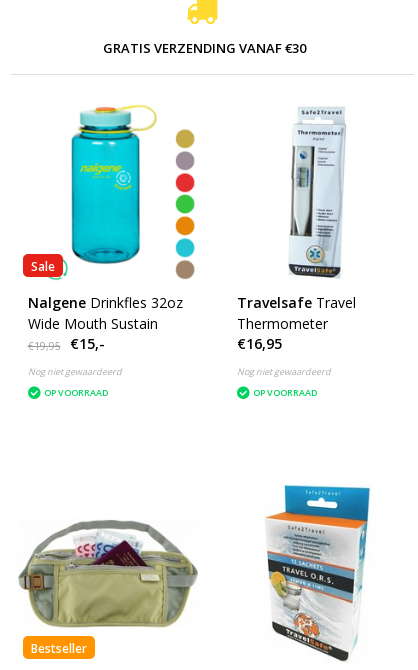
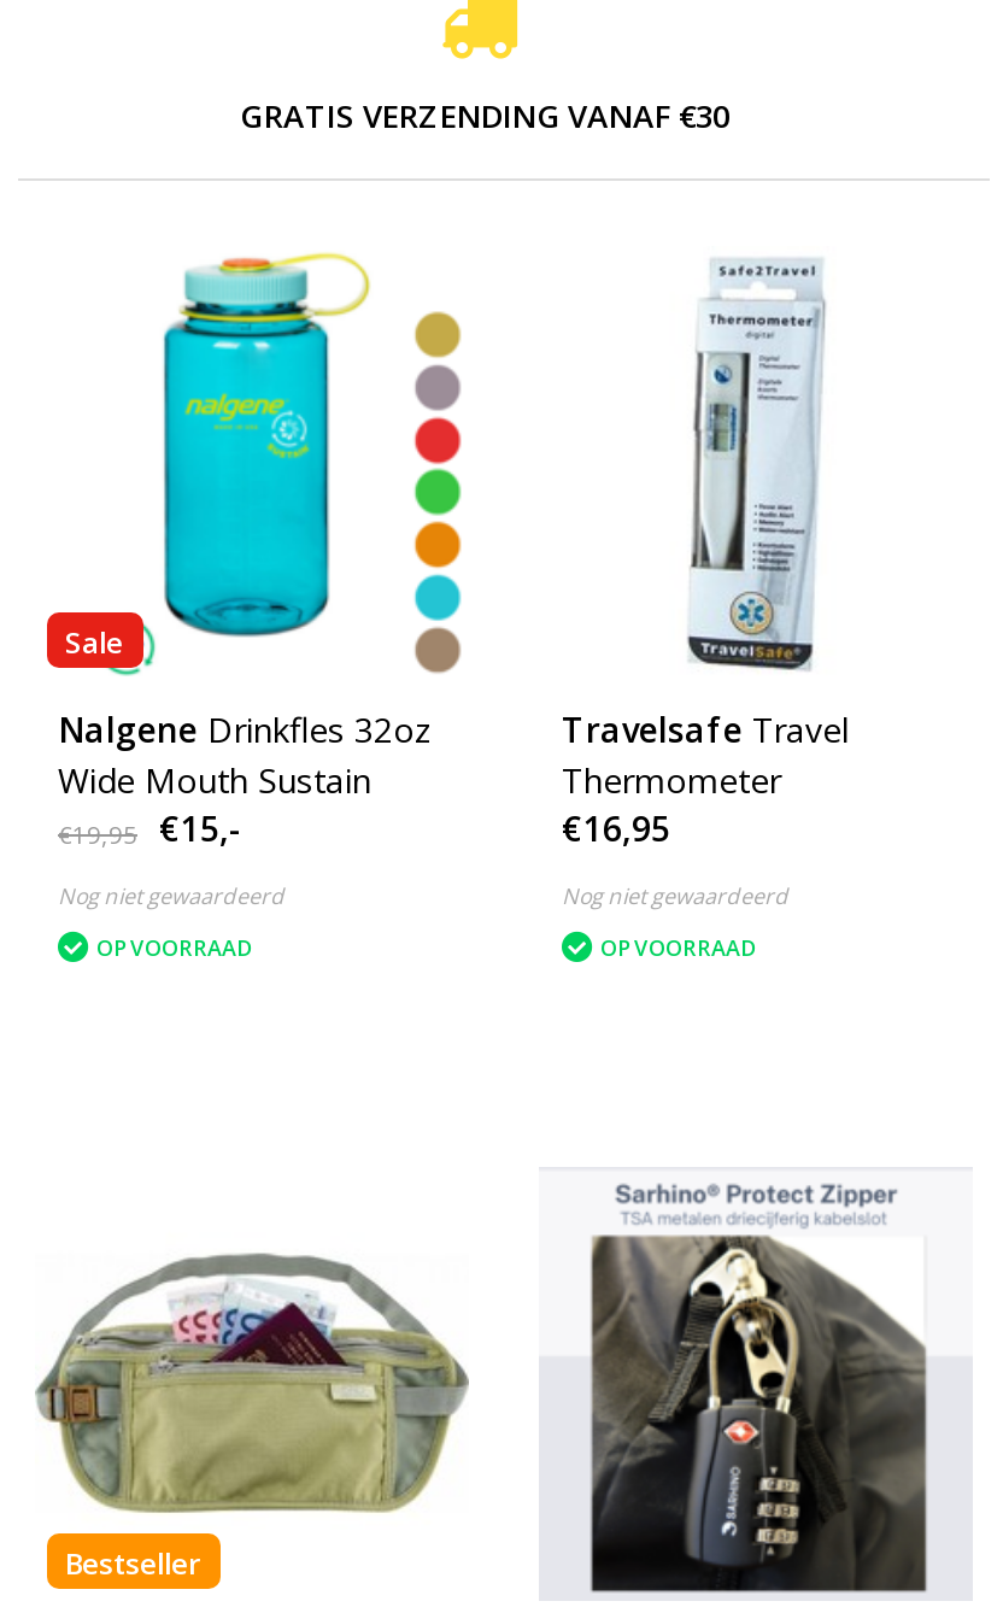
[248,485,389,661] [image] -> [587,1172,932,1596] [image]

